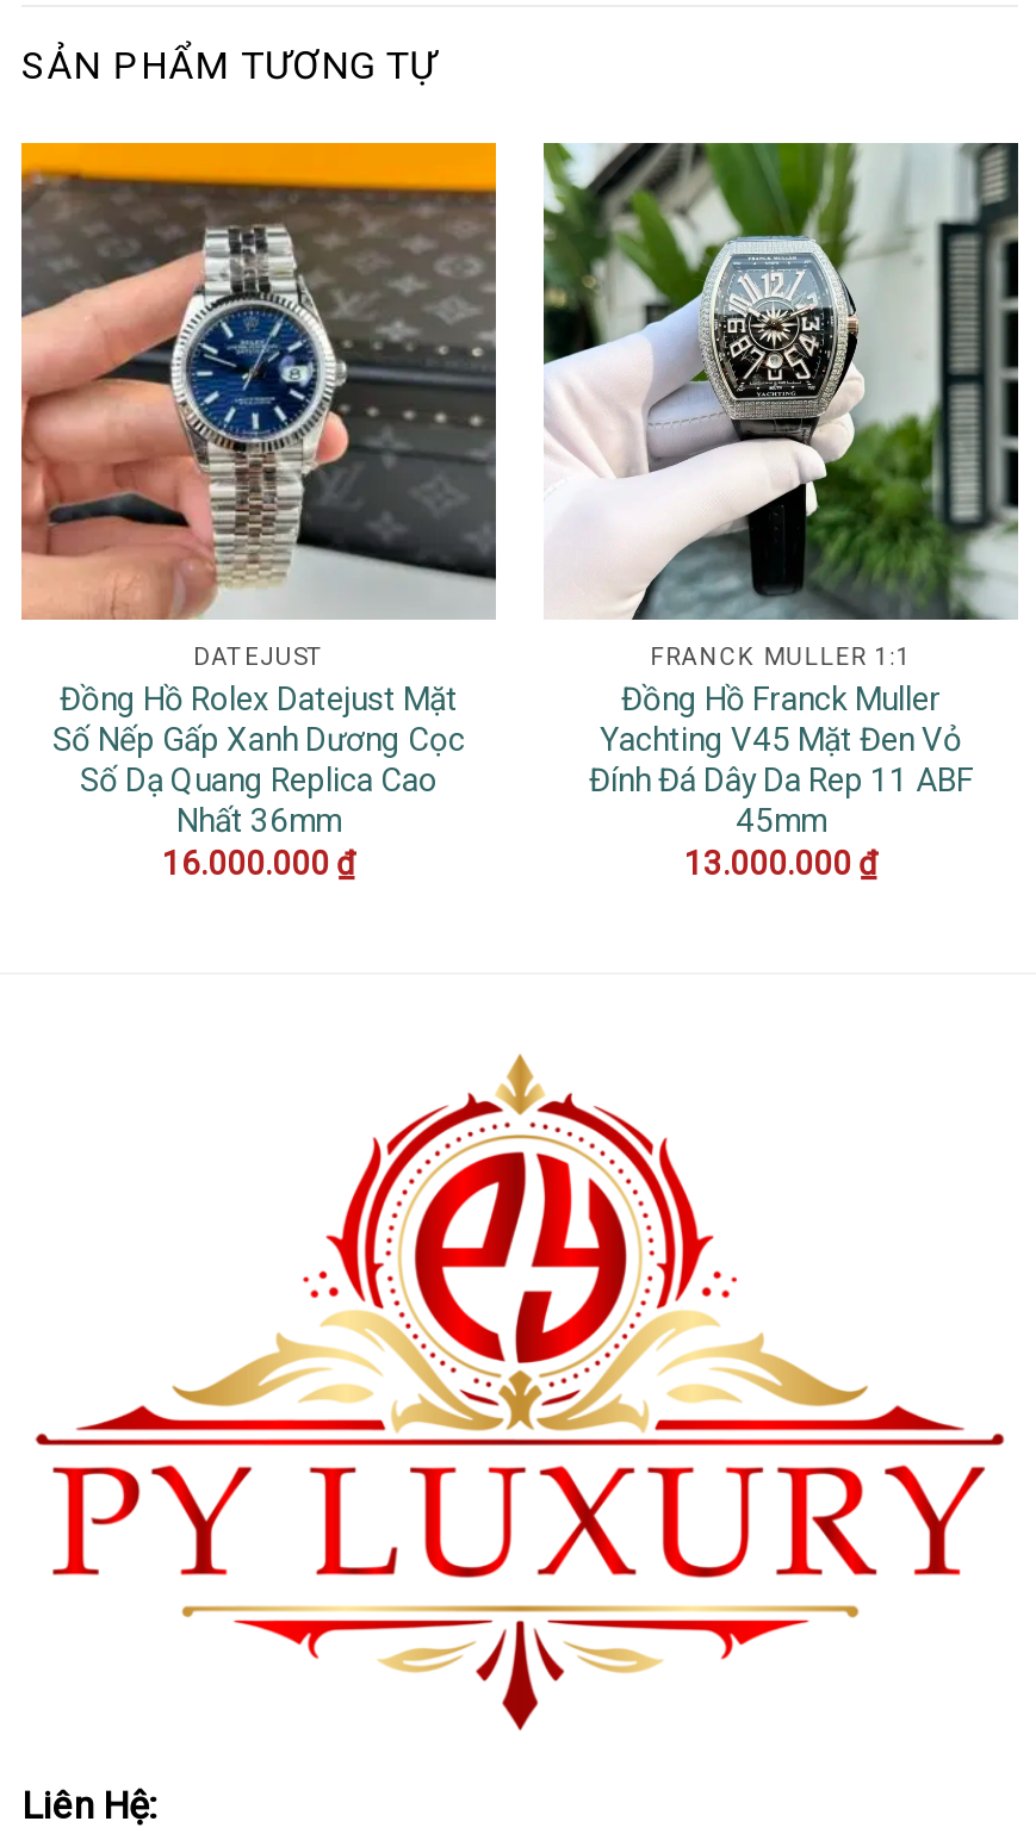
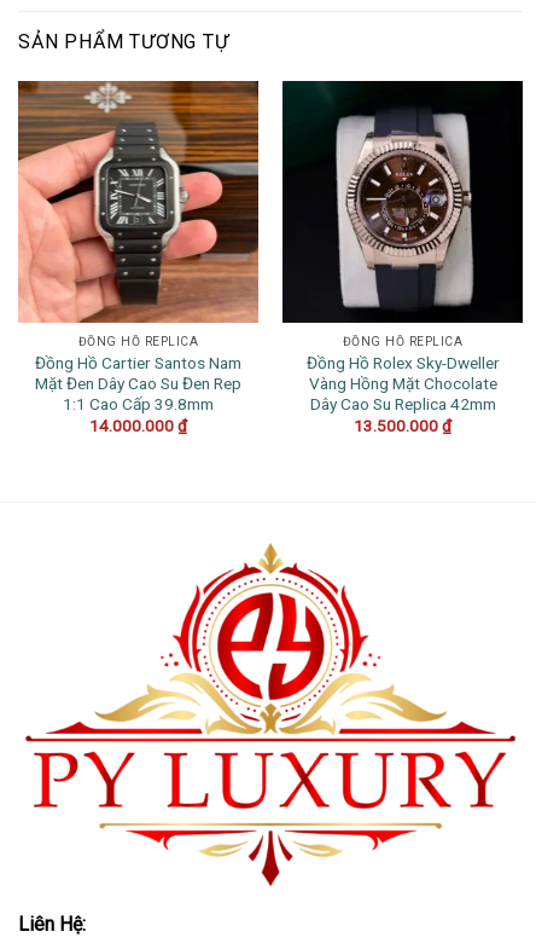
[19,141,498,882] [image] | DATEJUST | Đồng Hồ Rolex Datejust Mặt | Số Nếp Gấp Xanh Dương Cọc | Số Dạ Quang Replica Cao | Nhất 36mm | 16.000.000 ₫ -> [17,80,260,435] [image] | ĐỒNG HỒ REPLICA | Đồng Hồ Cartier Santos Nam | Mặt Đen Dây Cao Su Đen Rep | 1:1 Cao Cấp 39.8mm | 14.000.000 ₫
[541,141,1021,882] [image] | FRANCK MULLER 1:1 | Đồng Hồ Franck Muller | Yachting V45 Mặt Đen Vỏ | Đính Đá Dây Da Rep 11 ABF | 45mm | 13.000.000 ₫ -> [281,80,524,435] [image] | ĐỒNG HỒ REPLICA | Đồng Hồ Rolex Sky-Dweller | Vàng Hồng Mặt Chocolate | Dây Cao Su Replica 42mm | 13.500.000 ₫

